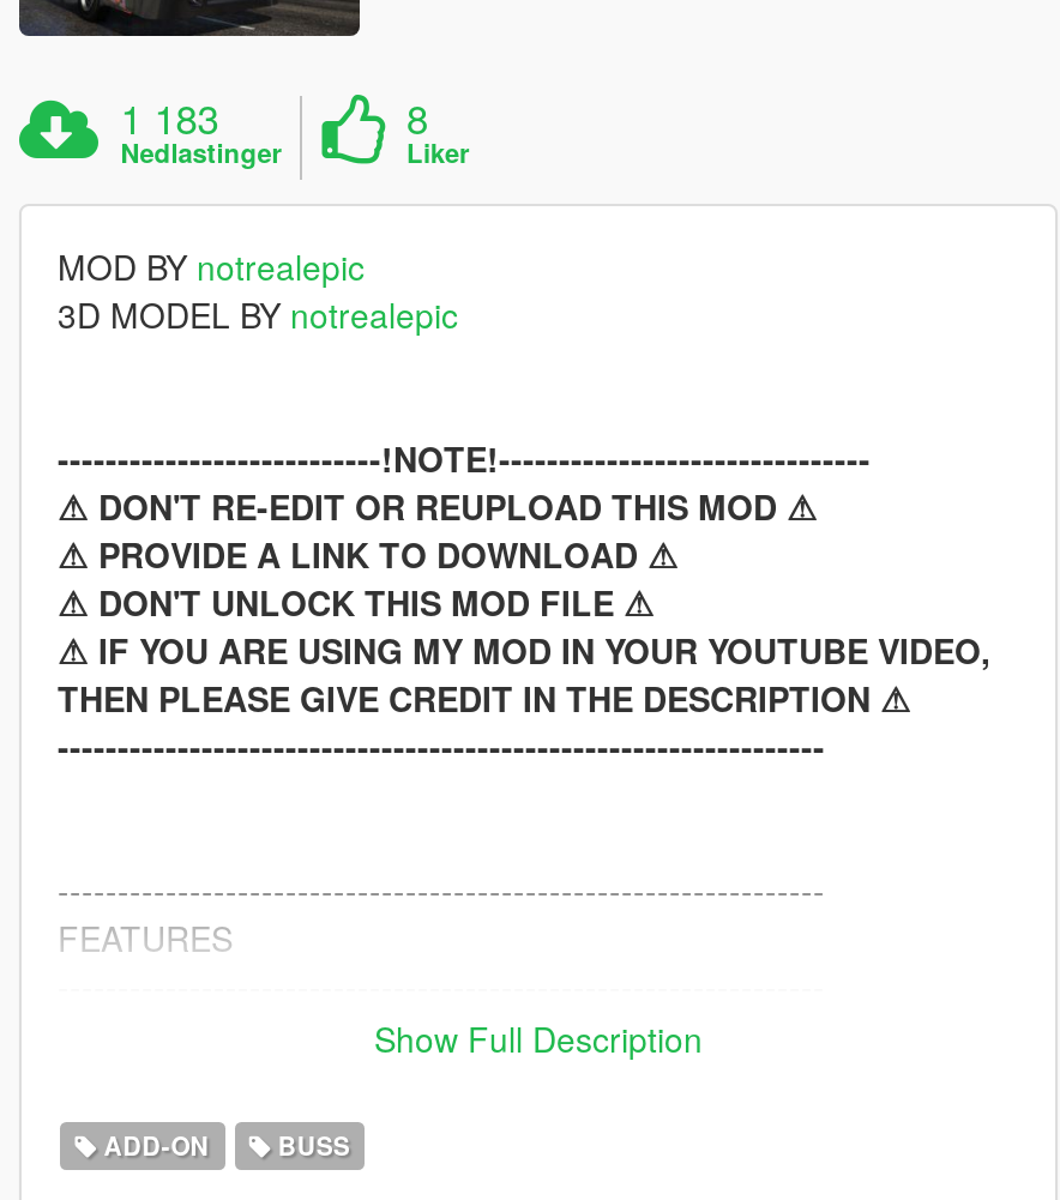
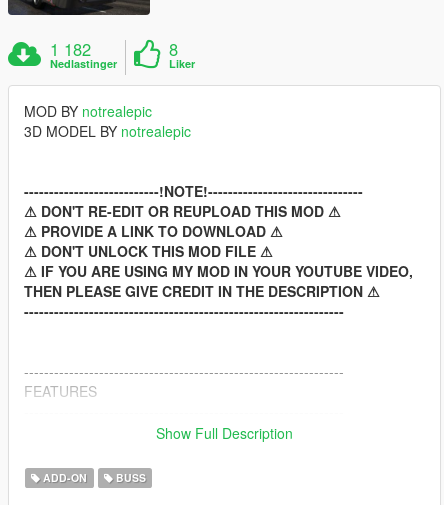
[120,88,219,146] 1 183 -> [50,37,91,61] 1 182

